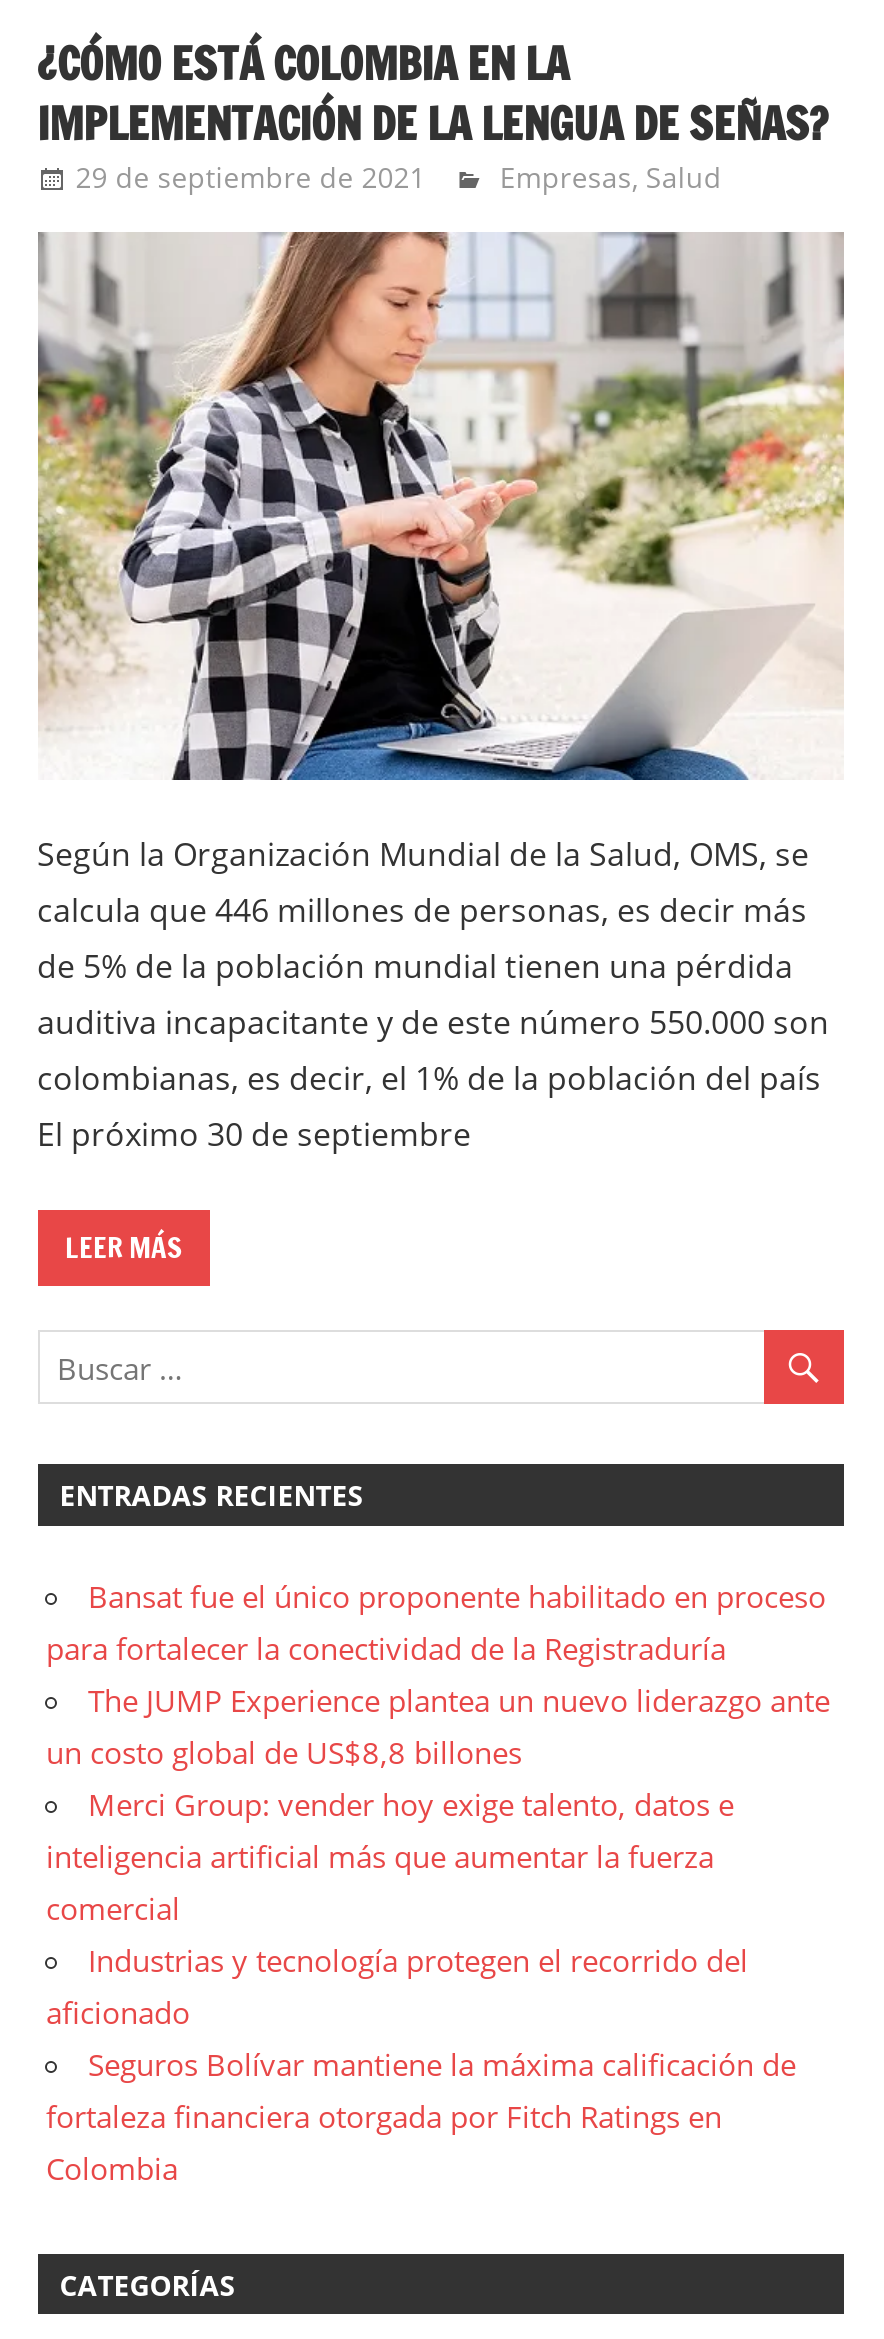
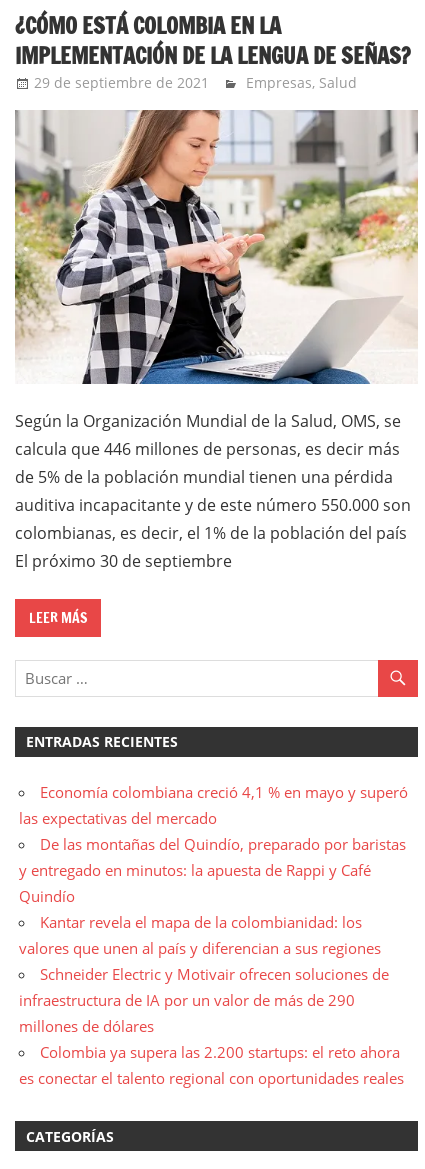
[46,1577,830,2189] Bansat fue el único proponente habilitado en proceso | para fortalecer la conectividad de la Registraduría | The JUMP Experience plantea un nuevo liderazgo ante | un costo global de US$8,8 billones | Merci Group: vender hoy exige talento, datos e | inteligencia artificial más que aumentar la fuerza | comercial | Industrias y tecnología protegen el recorrido del | aficionado | Seguros Bolívar mantiene la máxima calificación de | fortaleza financiera otorgada por Fitch Ratings en | Colombia -> [19,782,408,1088] Economía colombiana creció 4,1 % en mayo y superó | las expectativas del mercado | De las montañas del Quindío, preparado por baristas | y entregado en minutos: la apuesta de Rappi y Café | Quindío | Kantar revela el mapa de la colombianidad: los | valores que unen al país y diferencian a sus regiones | Schneider Electric y Motivair ofrecen soluciones de | infraestructura de IA por un valor de más de 290 | millones de dólares | Colombia ya supera las 2.200 startups: el reto ahora | es conectar el talento regional con oportunidades reales

